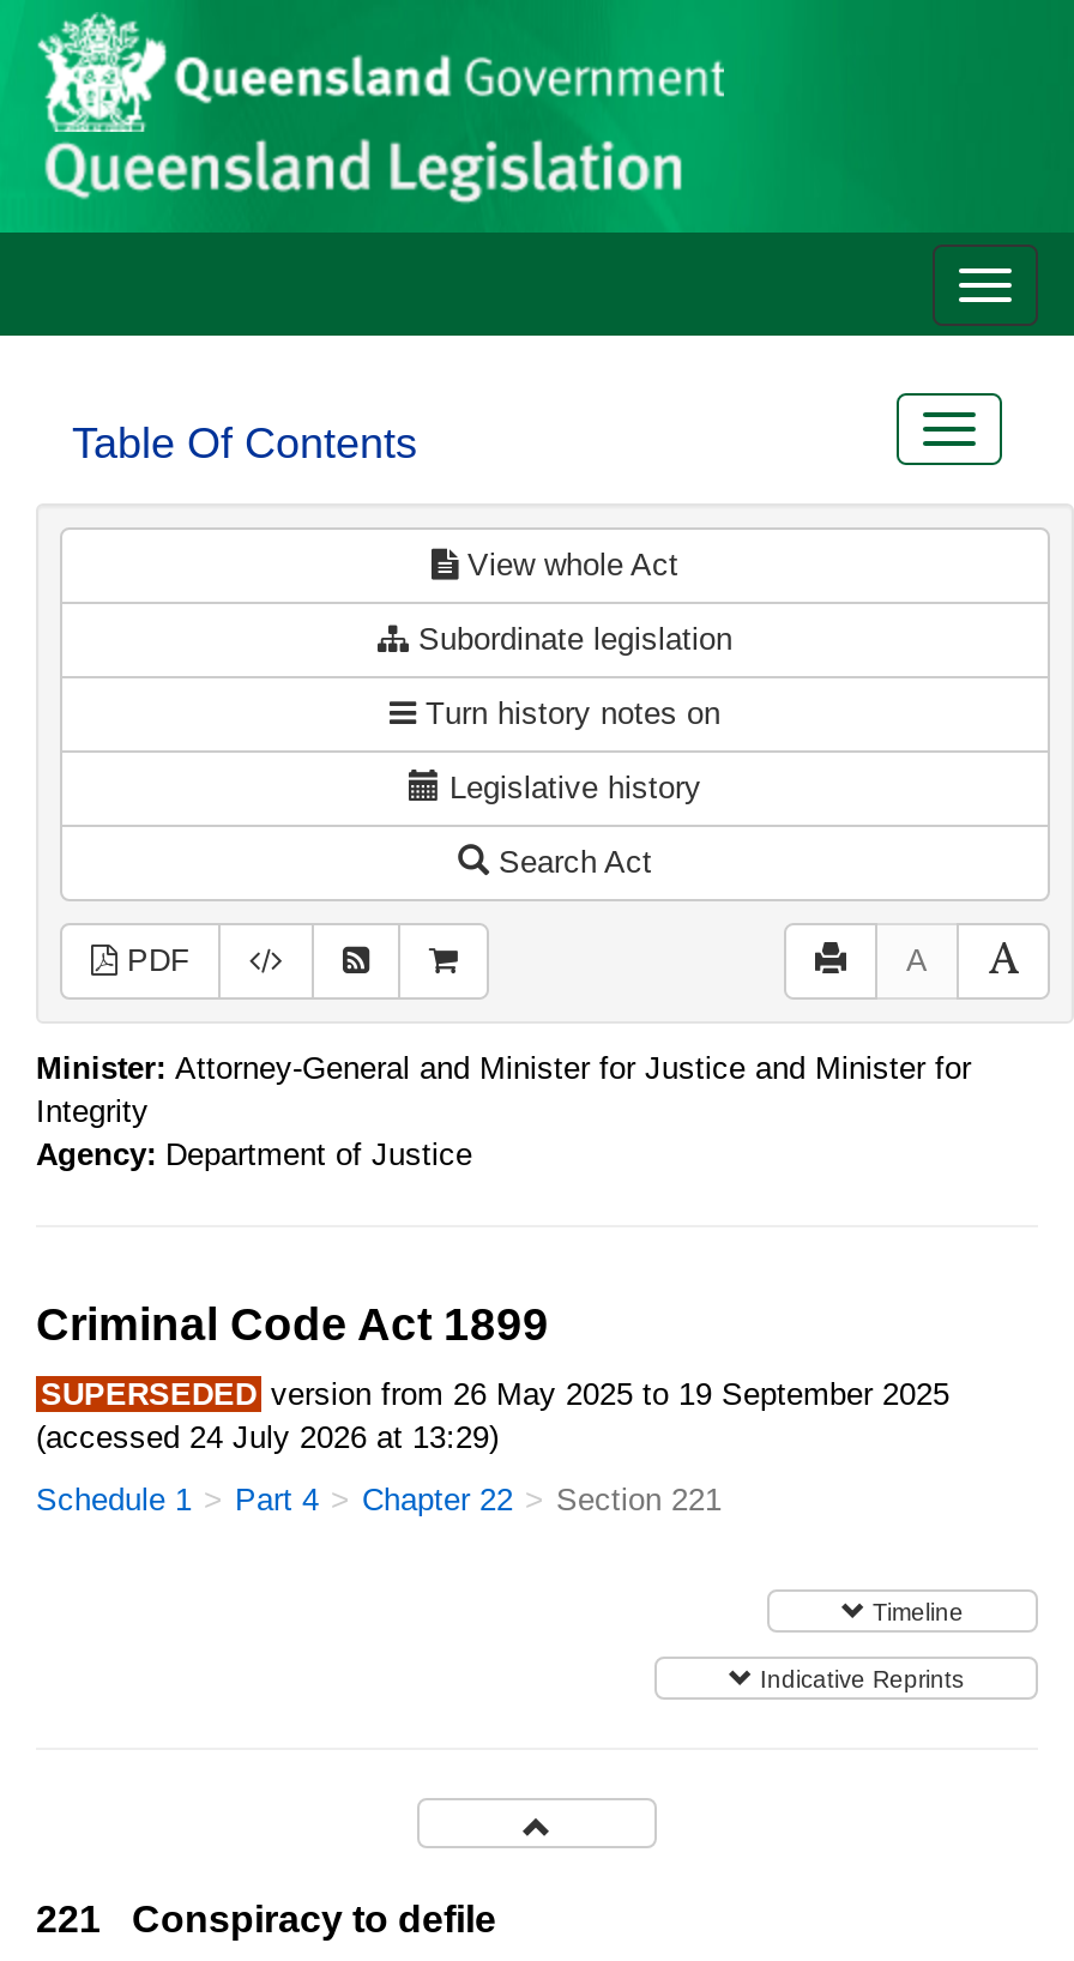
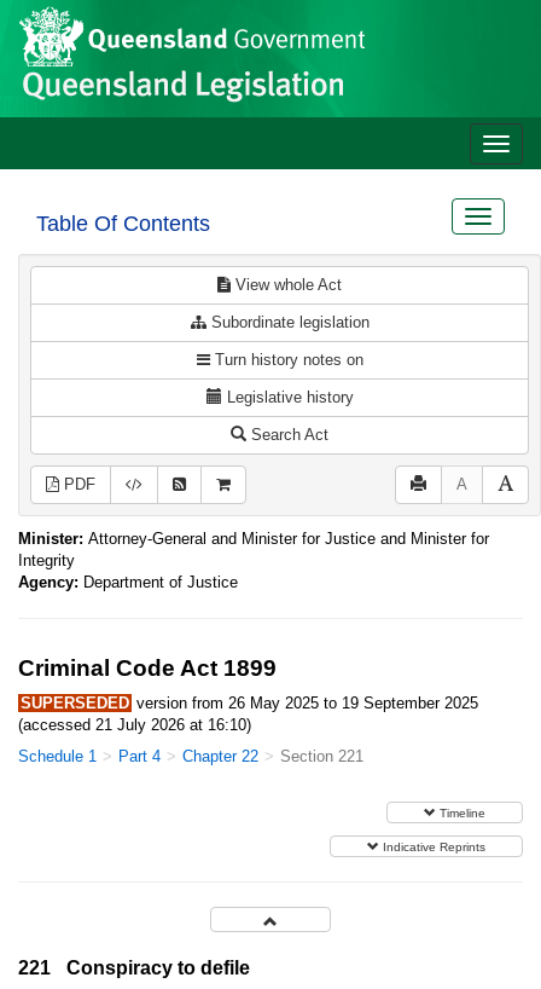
[36,1419,499,1455] (accessed 24 July 2026 at 13:29) -> [18,716,251,734] (accessed 21 July 2026 at 16:10)

